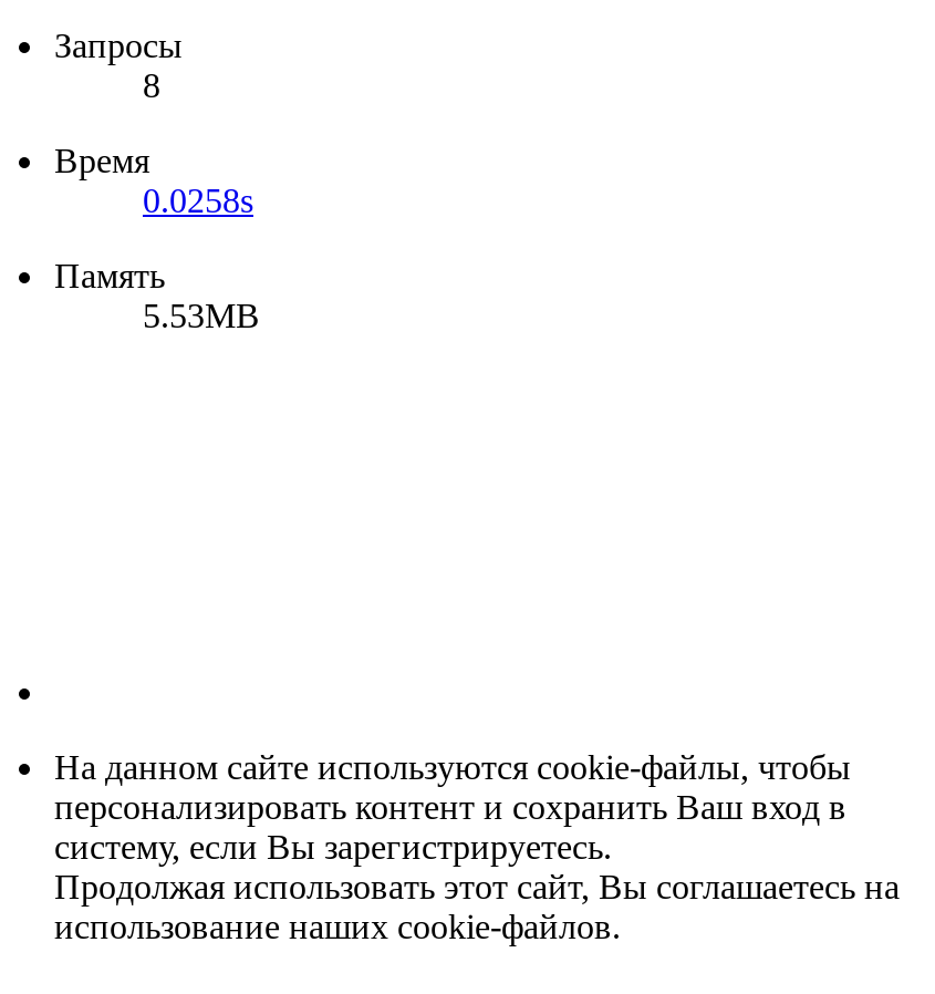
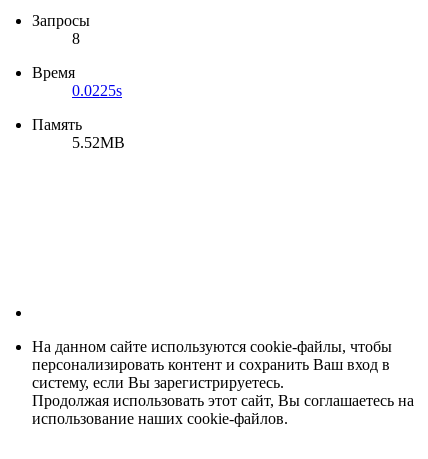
[143,181,253,219] 0.0258s -> [72,82,122,99] 0.0225s
[143,296,260,334] 5.53MB -> [72,134,125,151] 5.52MB

